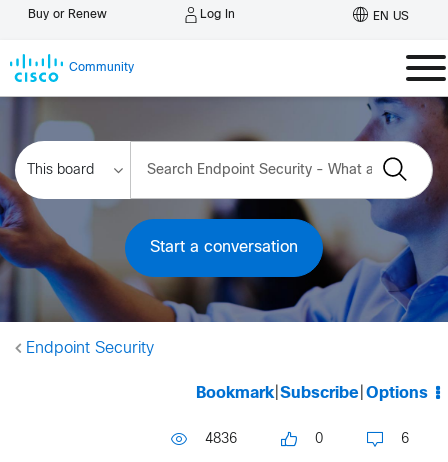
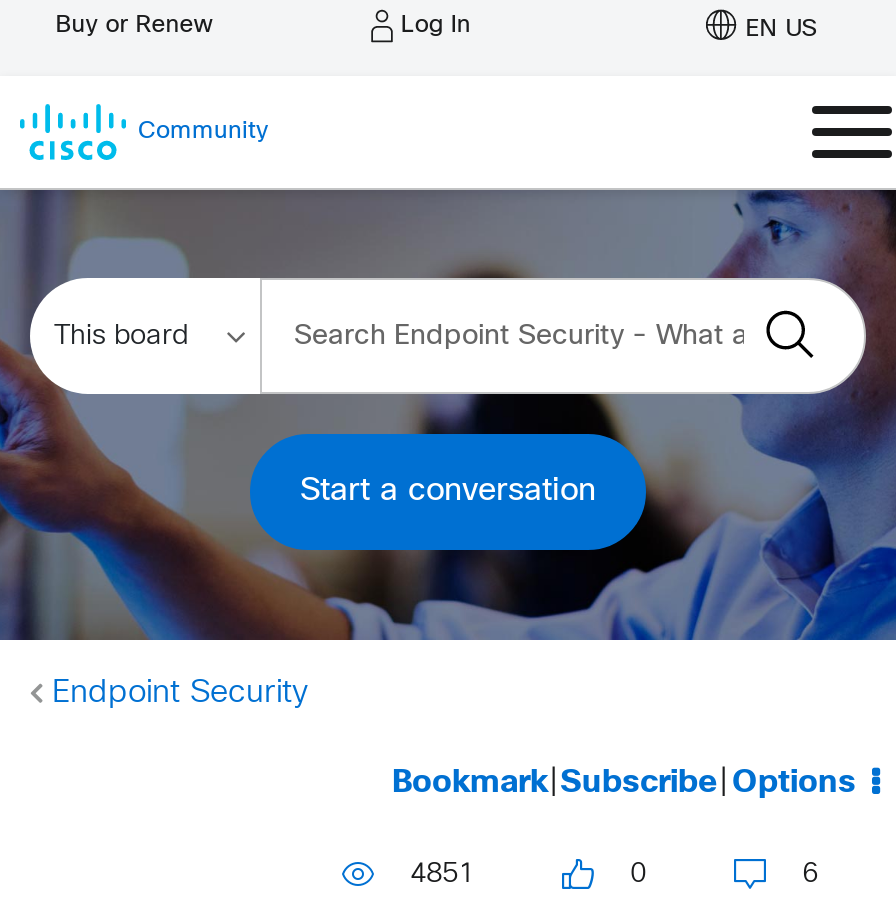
[205,433,237,446] 4836 -> [410,862,474,888] 4851

